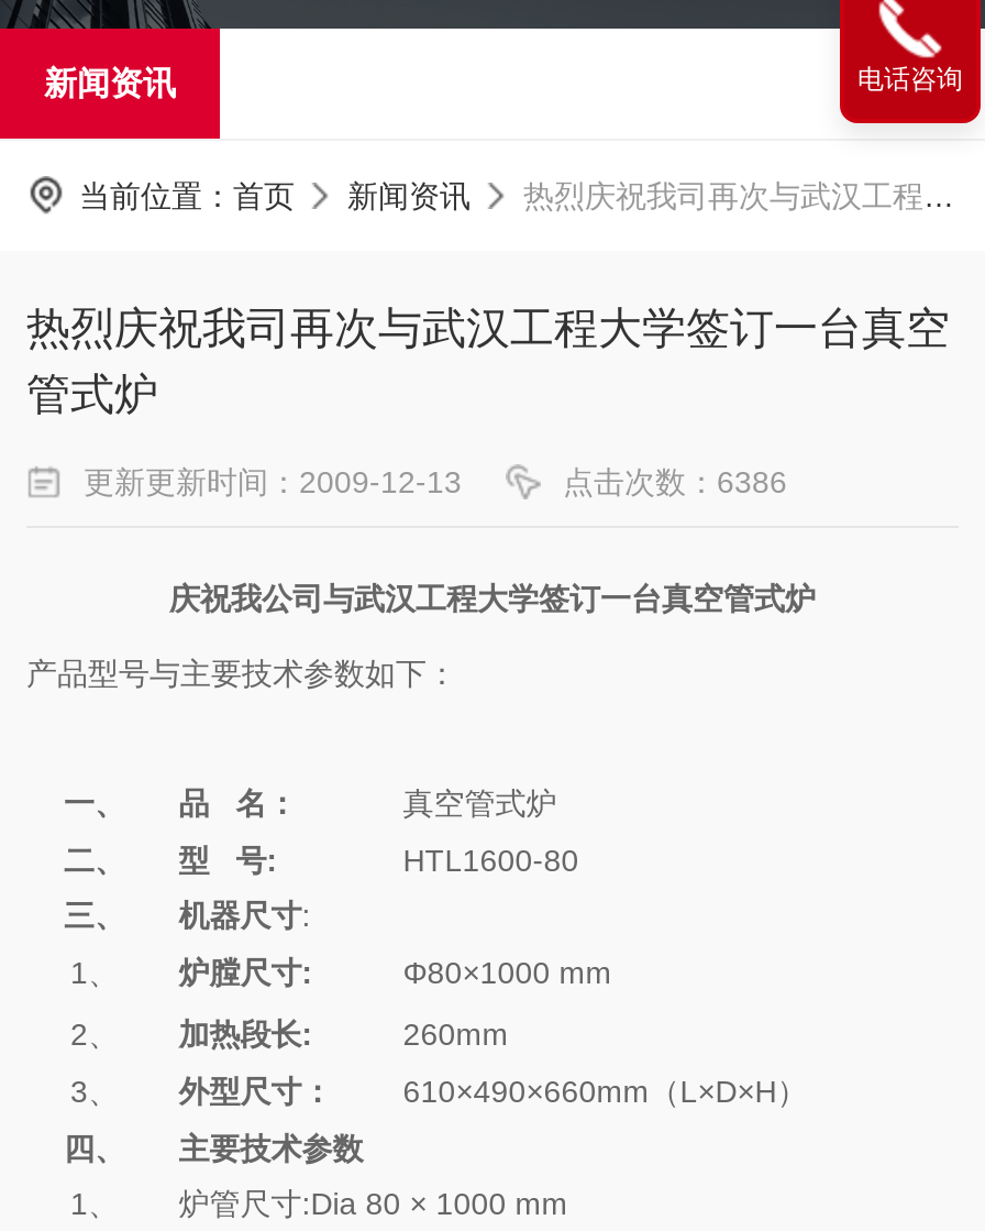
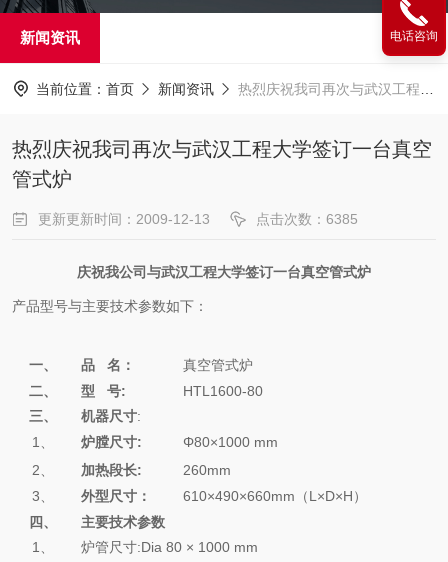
[563,464,787,499] 点击次数：6386 -> [256,211,358,227] 点击次数：6385

